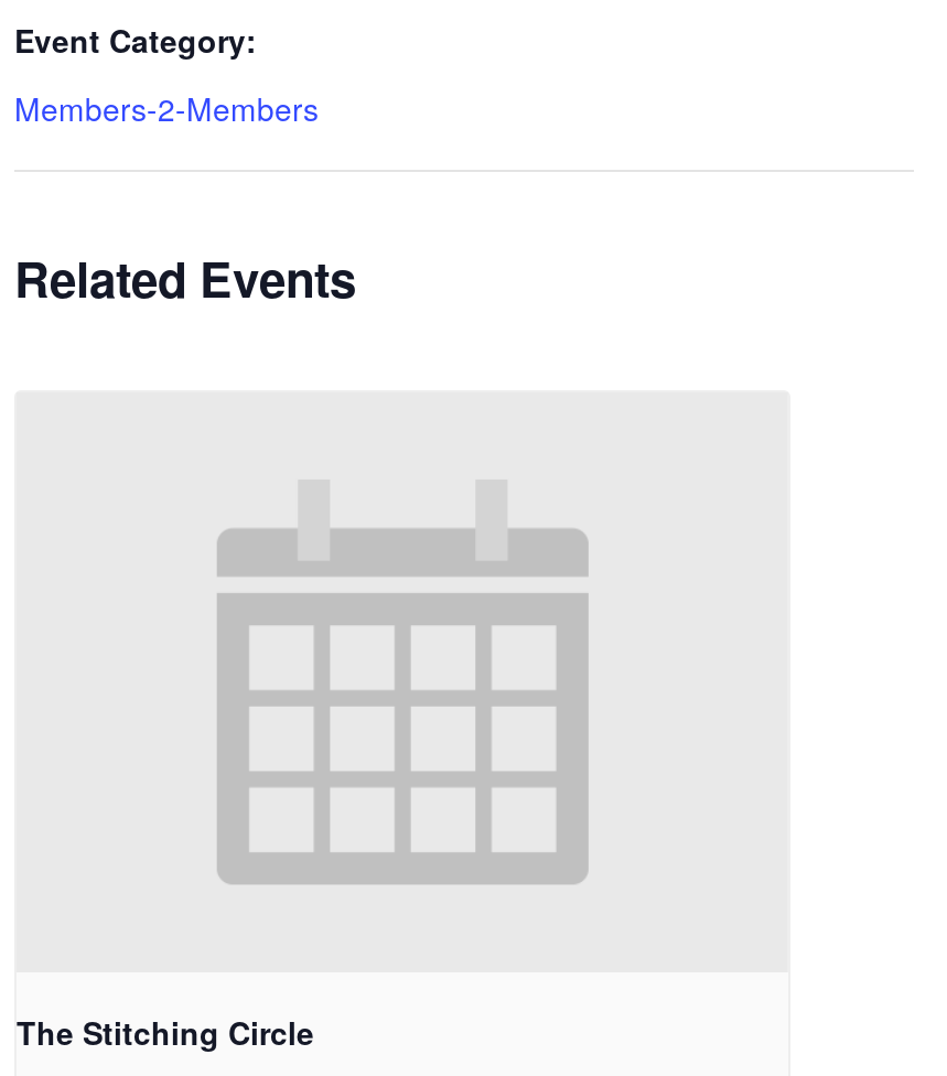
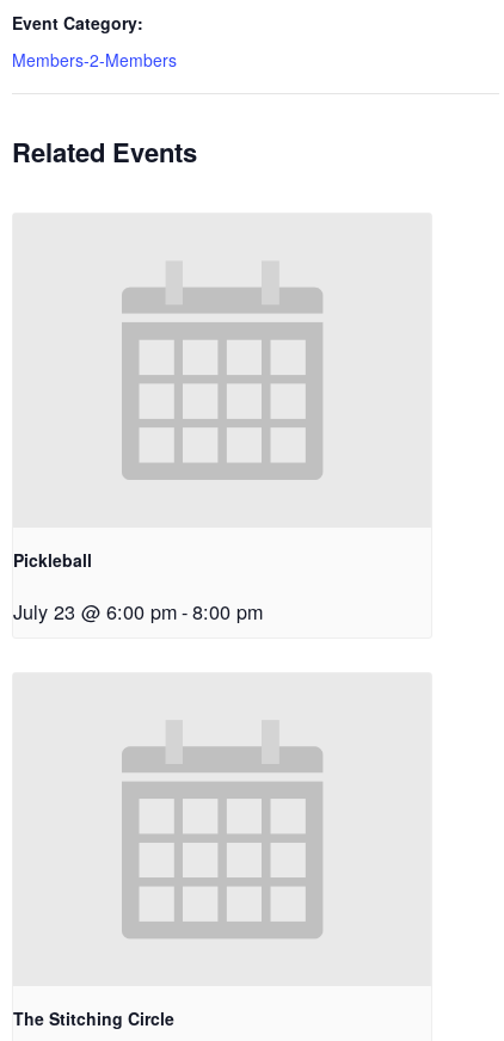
none -> [13,548,263,625] Pickleball | July 23 @ 6:00 pm - 8:00 pm

